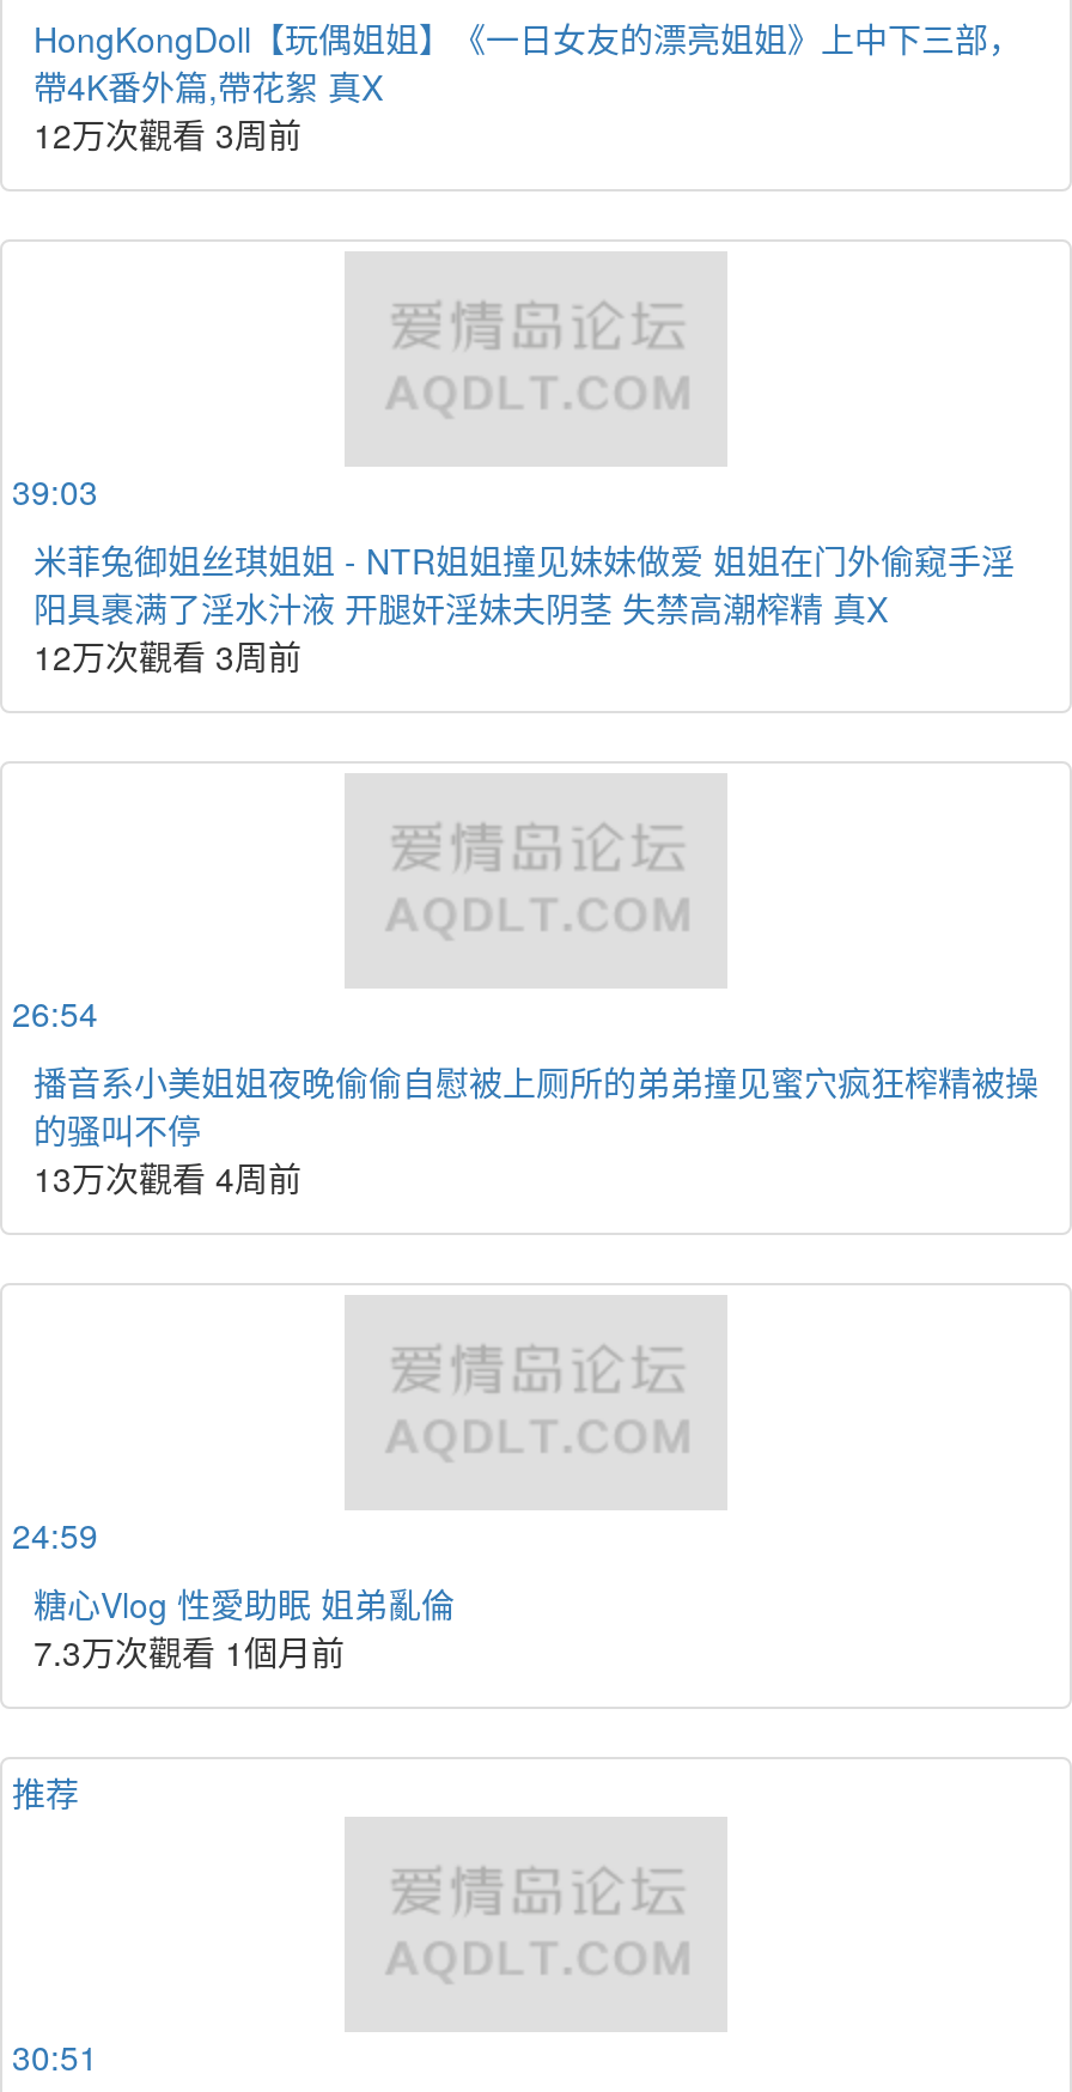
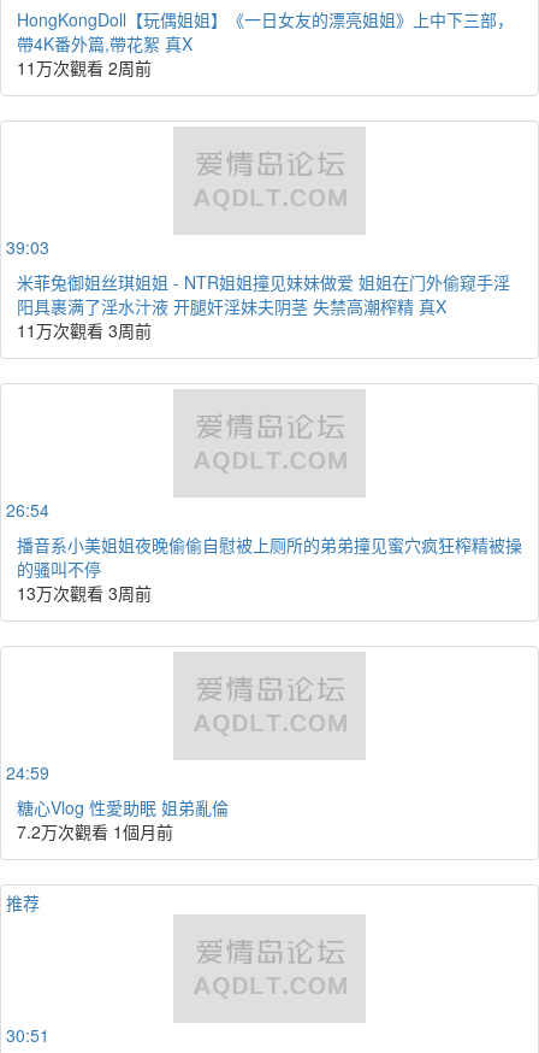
[33,110,301,158] 12万次觀看 3周前 -> [17,55,152,80] 11万次觀看 2周前
[33,632,301,680] 12万次觀看 3周前 -> [17,318,152,342] 11万次觀看 3周前
[33,1154,301,1202] 13万次觀看 4周前 -> [17,581,152,605] 13万次觀看 3周前
[33,1628,345,1676] 7.3万次觀看 1個月前 -> [17,819,173,843] 7.2万次觀看 1個月前

